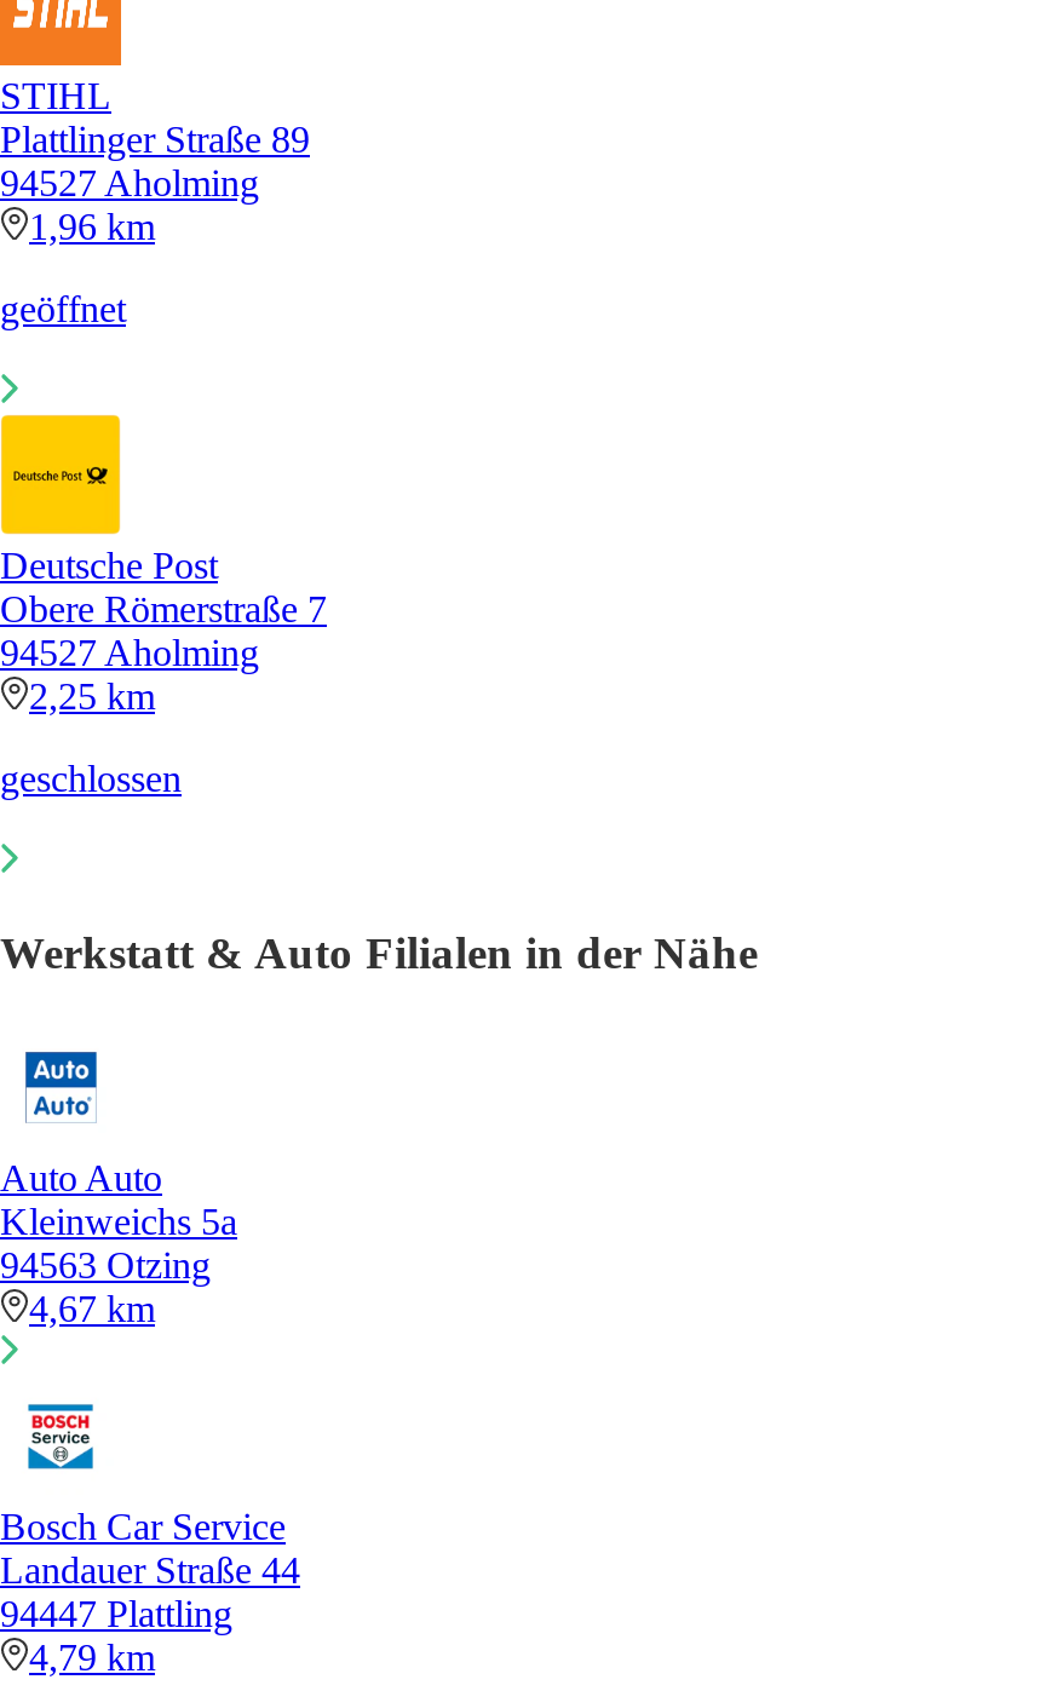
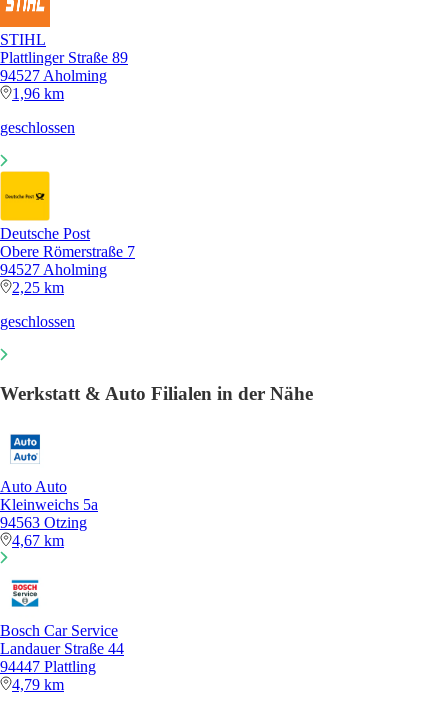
[0,287,126,329] geöffnet -> [0,119,75,136] geschlossen

